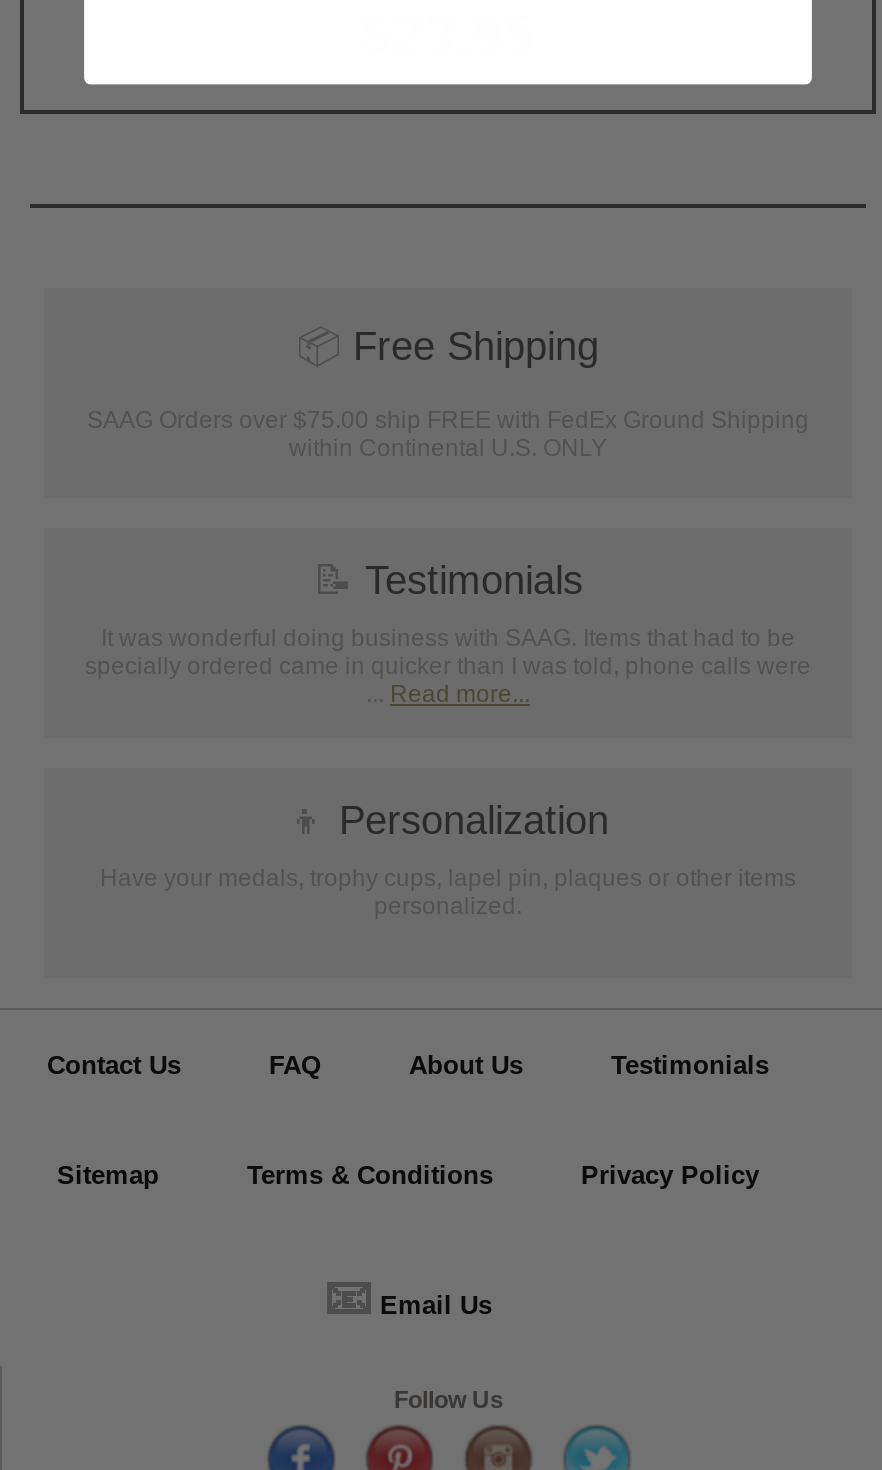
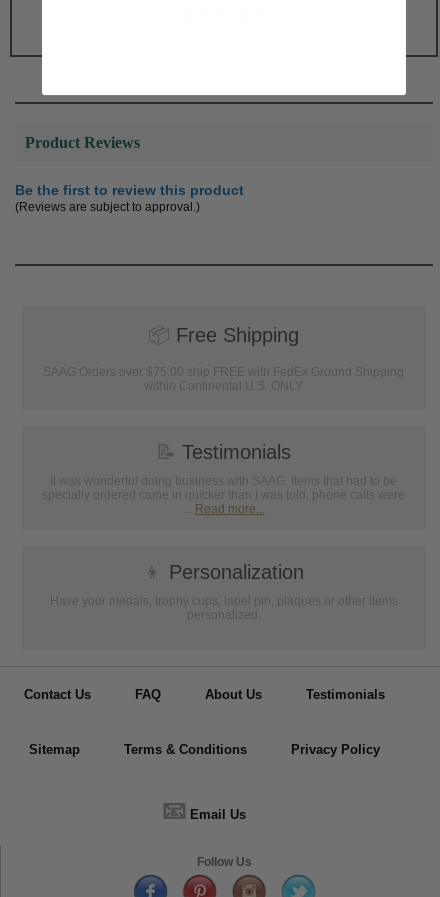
none -> [15,134,244,213] Product Reviews | Be the first to review this product | (Reviews are subject to approval.)

